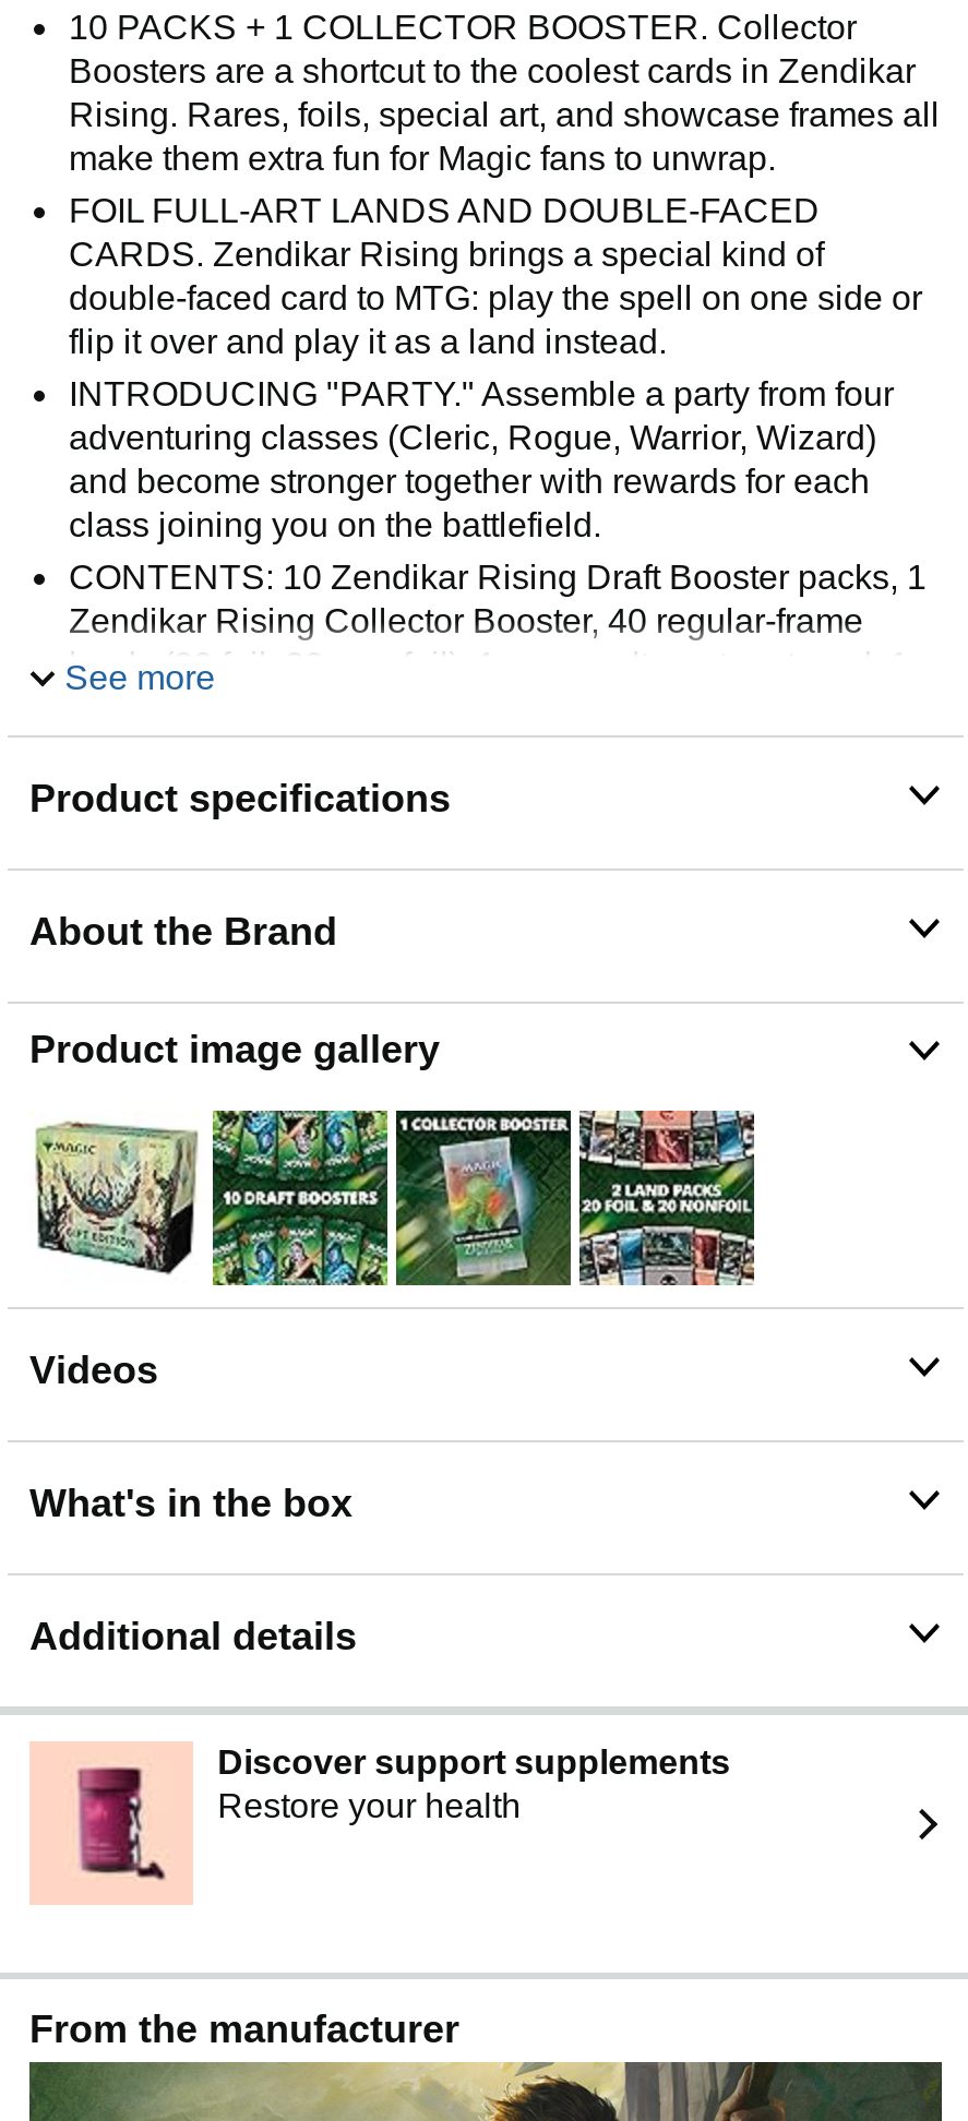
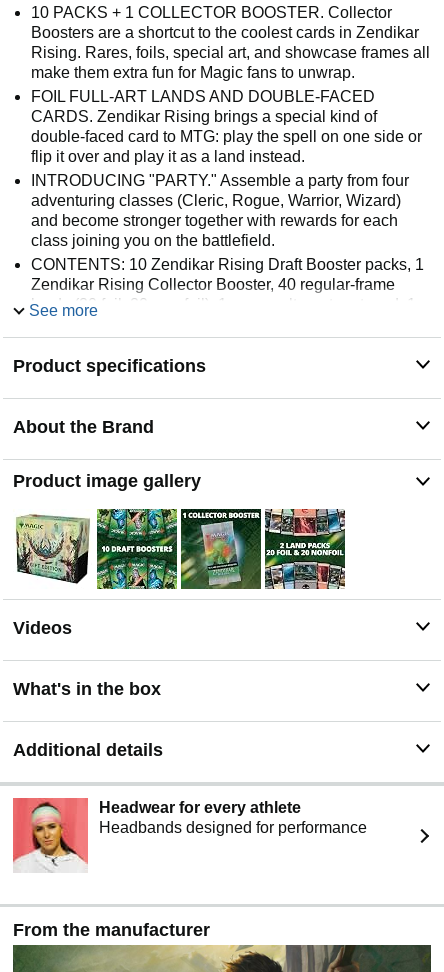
[32,1743,731,1905] [image] | Discover support supplements | Restore your health -> [13,798,367,873] [image] | Headwear for every athlete | Headbands designed for performance

